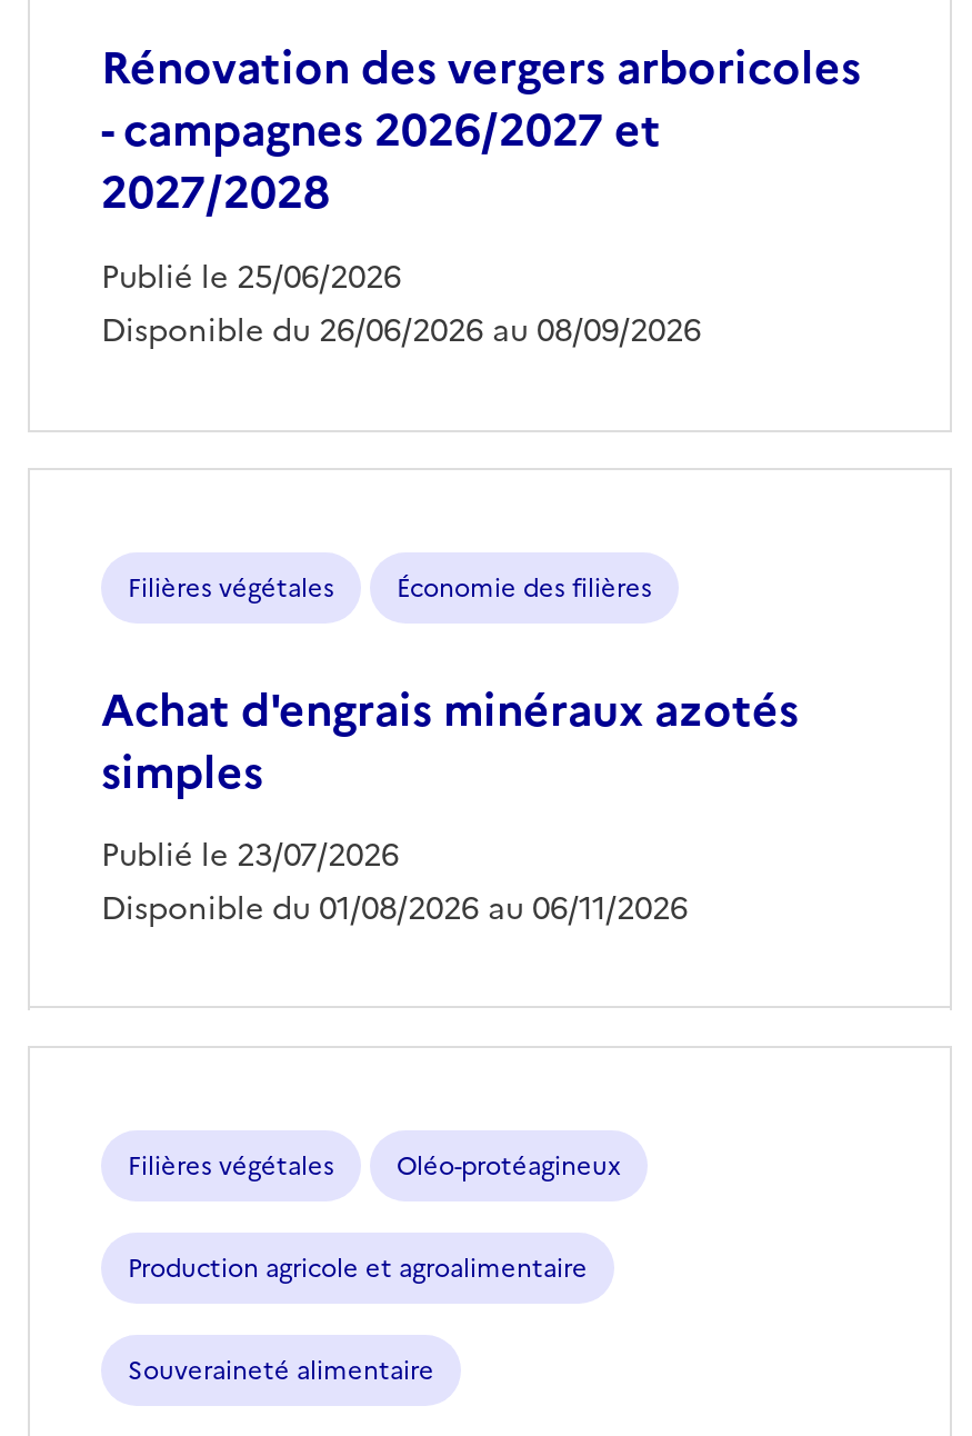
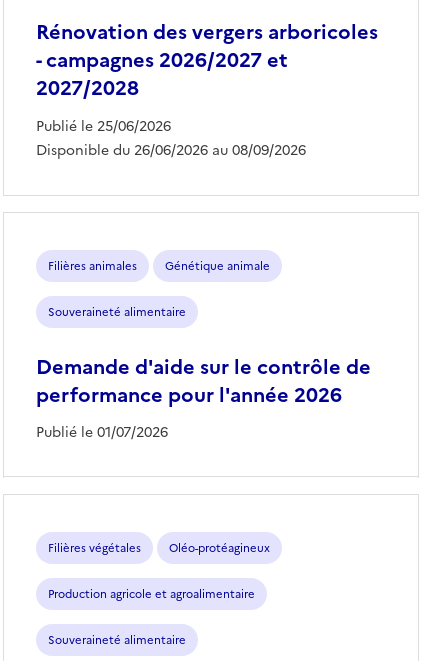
[101,569,799,933] Filières végétales | Économie des filières | Achat d'engrais minéraux azotés | simples | Publié le 23/07/2026 | Disponible du 01/08/2026 au 06/11/2026 -> [36,258,371,443] Filières animales | Génétique animale | Souveraineté alimentaire | Demande d'aide sur le contrôle de | performance pour l'année 2026 | Publié le 01/07/2026

